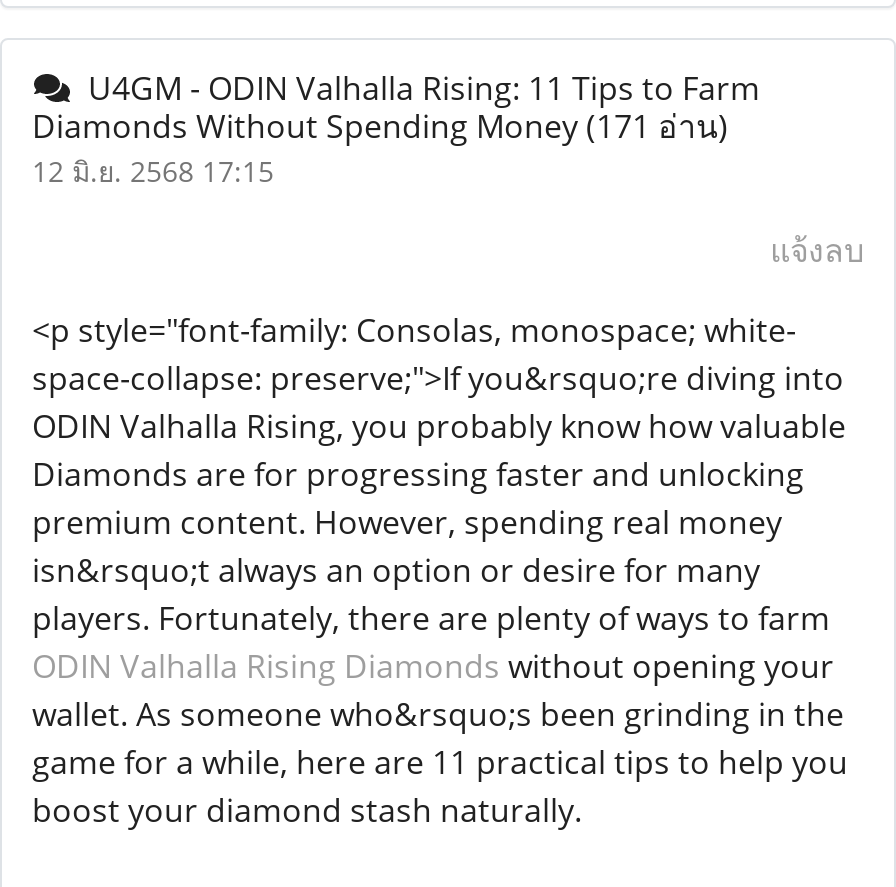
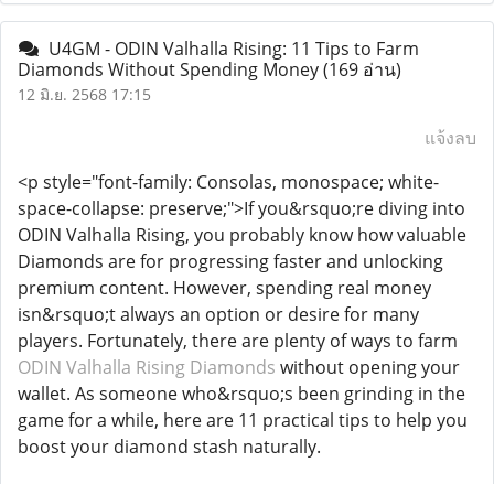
[32,104,728,148] Diamonds Without Spending Money (171 อ่าน) -> [18,57,401,82] Diamonds Without Spending Money (169 อ่าน)

